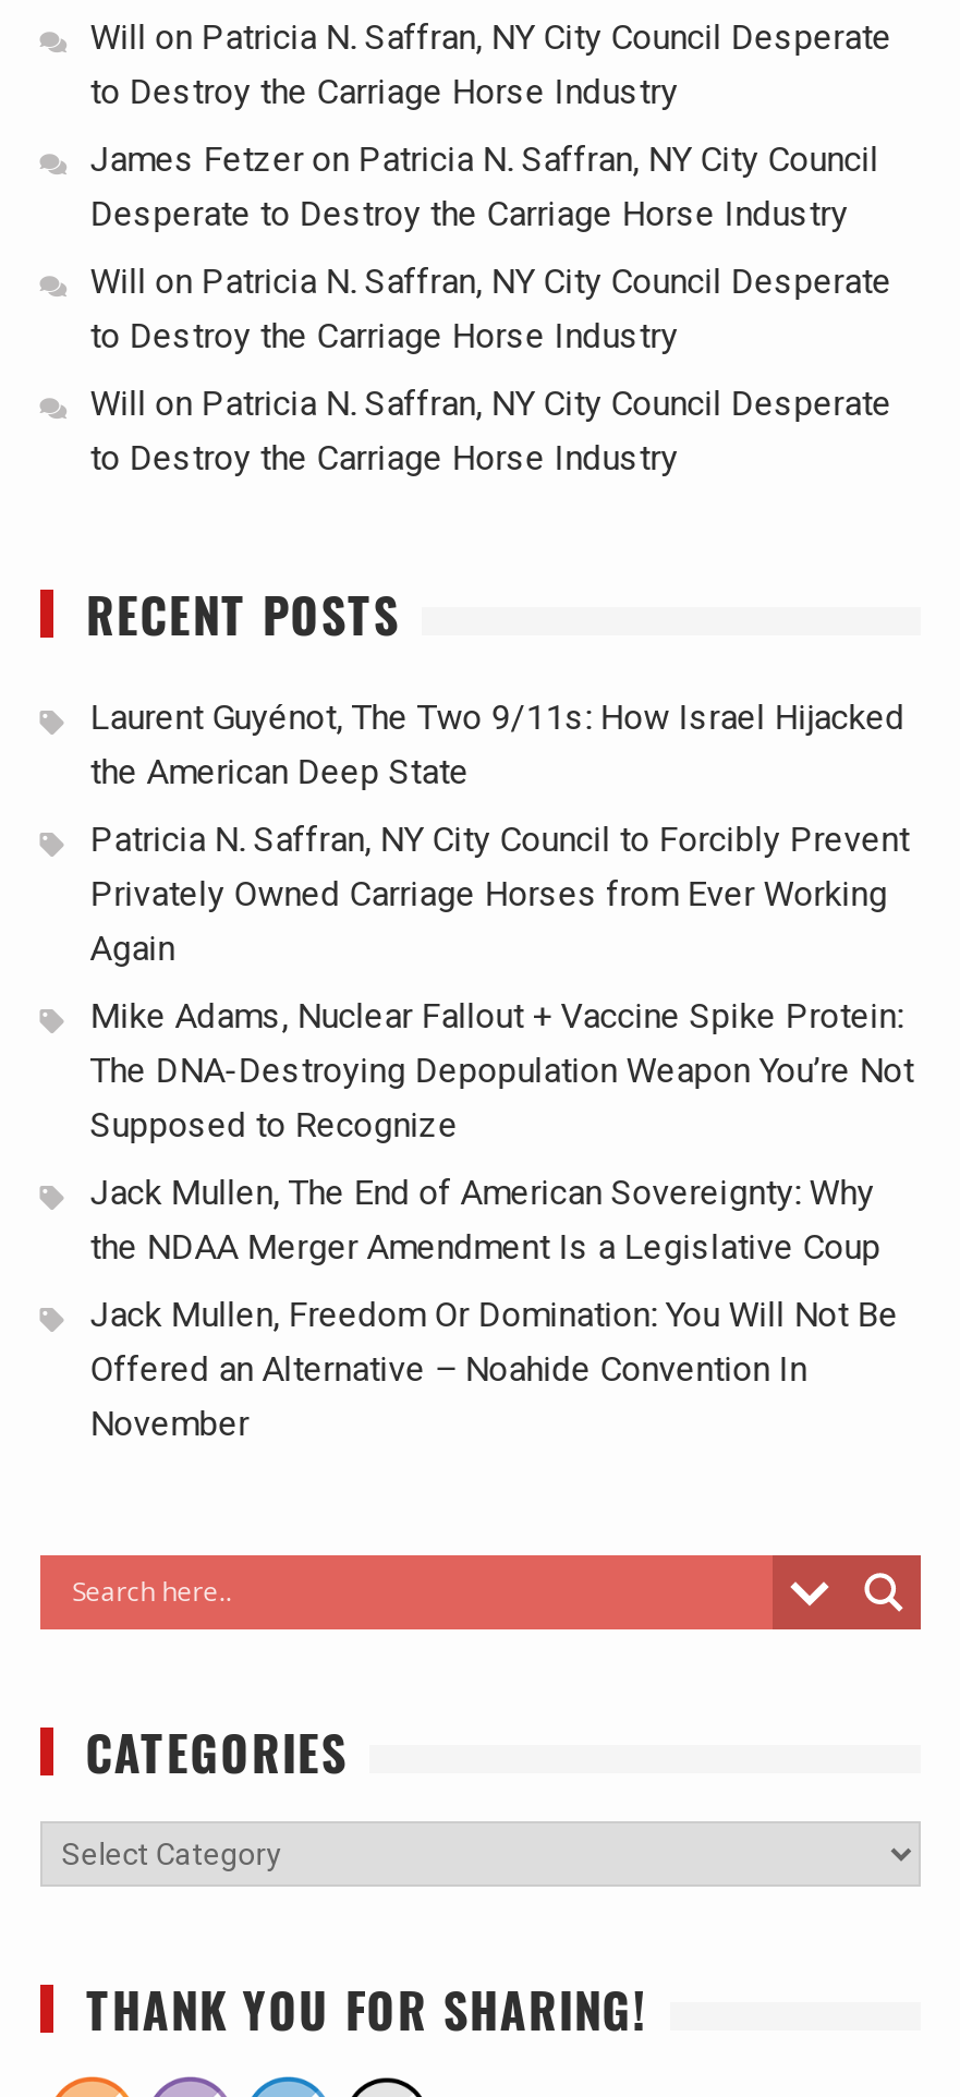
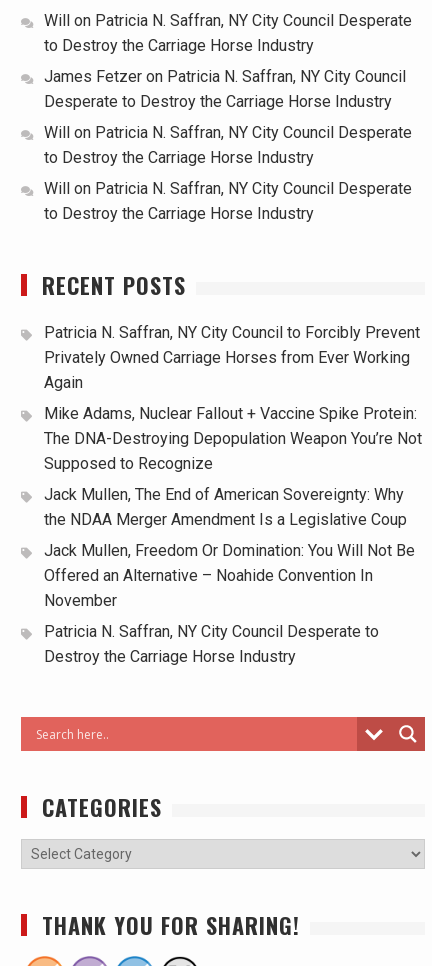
[90,696,905,792] Laurent Guyénot, The Two 9/11s: How Israel Hijacked | the American Deep State -> none
moved [90,818,914,1444] -> [44,323,422,610]: Patricia N. Saffran, NY City Council to Forcibly Prevent | Privately Owned Carriage Horses from Ever Working | Again | ... | Offered an Alternative – Noahide Convention In | November
none -> [44,622,379,666] Patricia N. Saffran, NY City Council Desperate to | Destroy the Carriage Horse Industry

